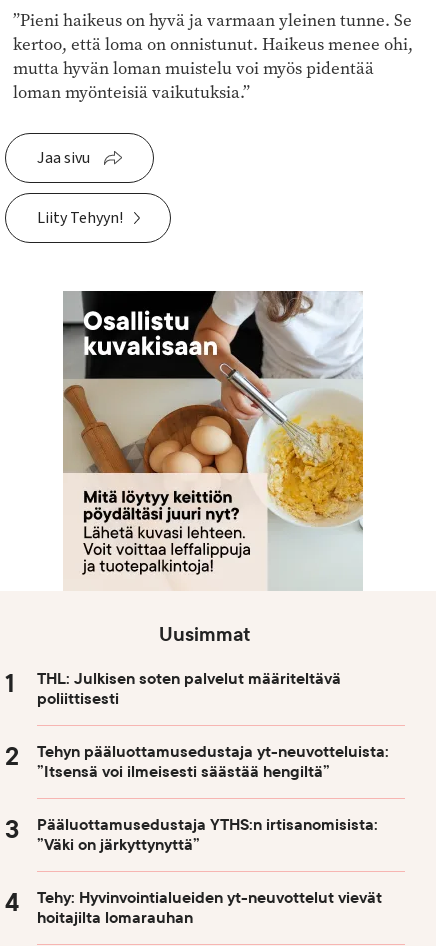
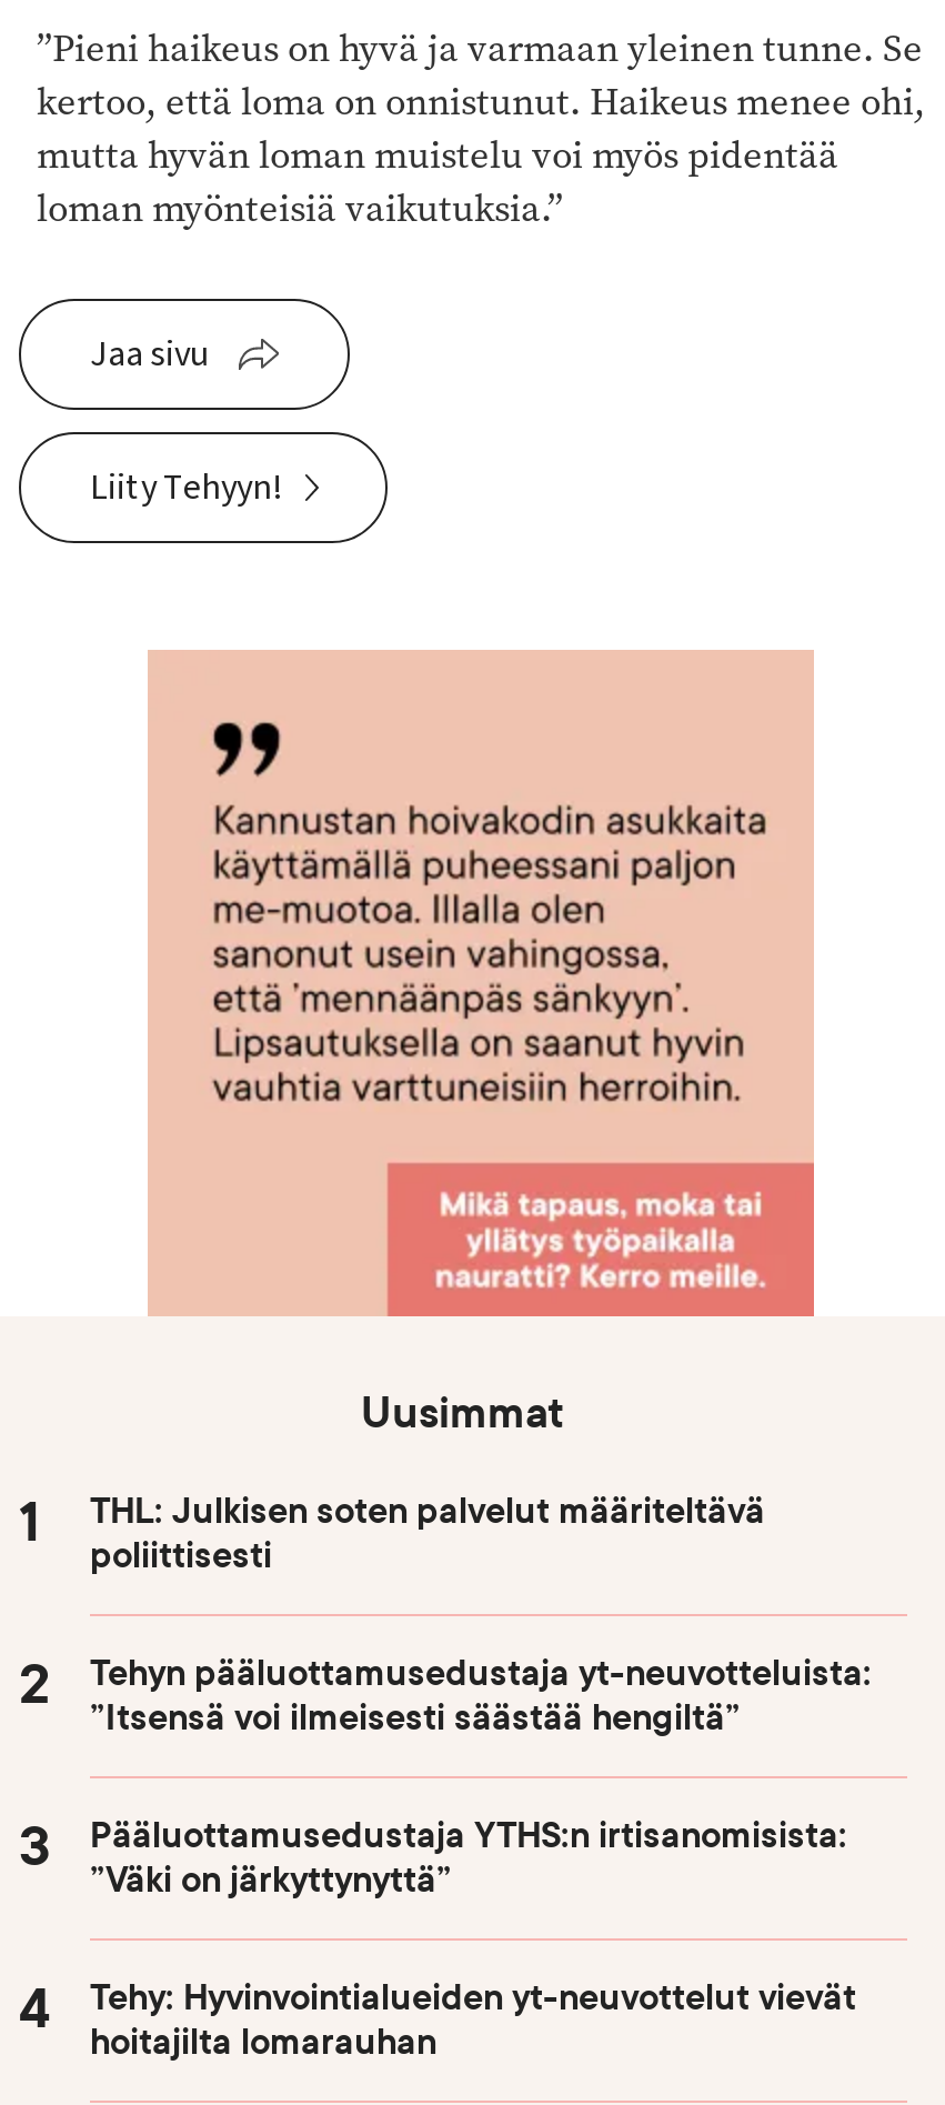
[62,290,363,590] [image] -> [148,650,816,1319] [image]

